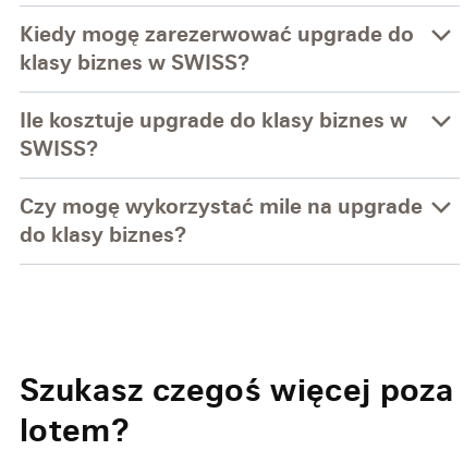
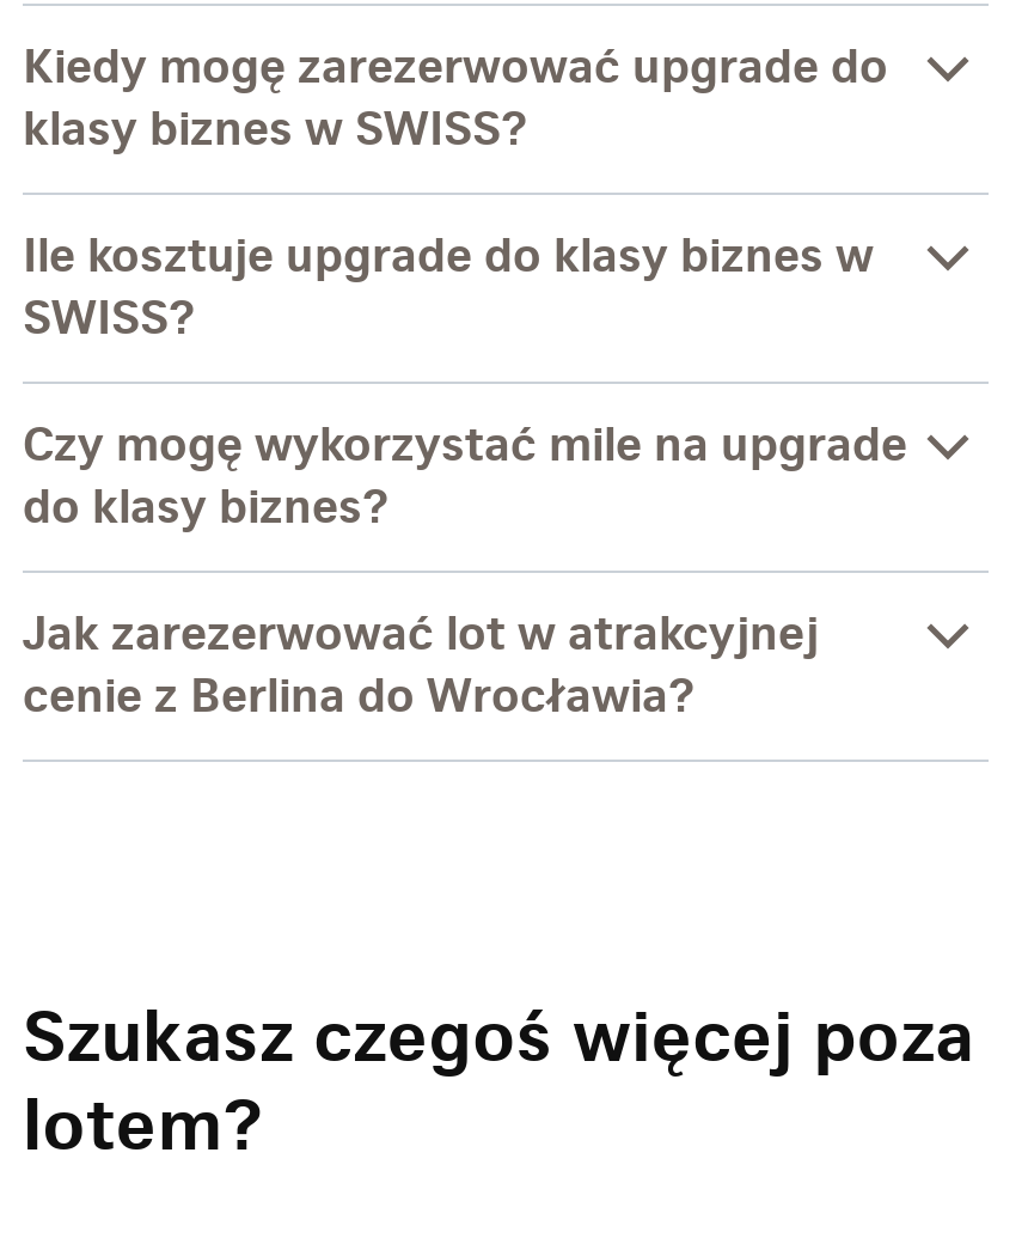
none -> [23,604,819,726] Jak zarezerwować lot w atrakcyjnej | cenie z Berlina do Wrocławia?

